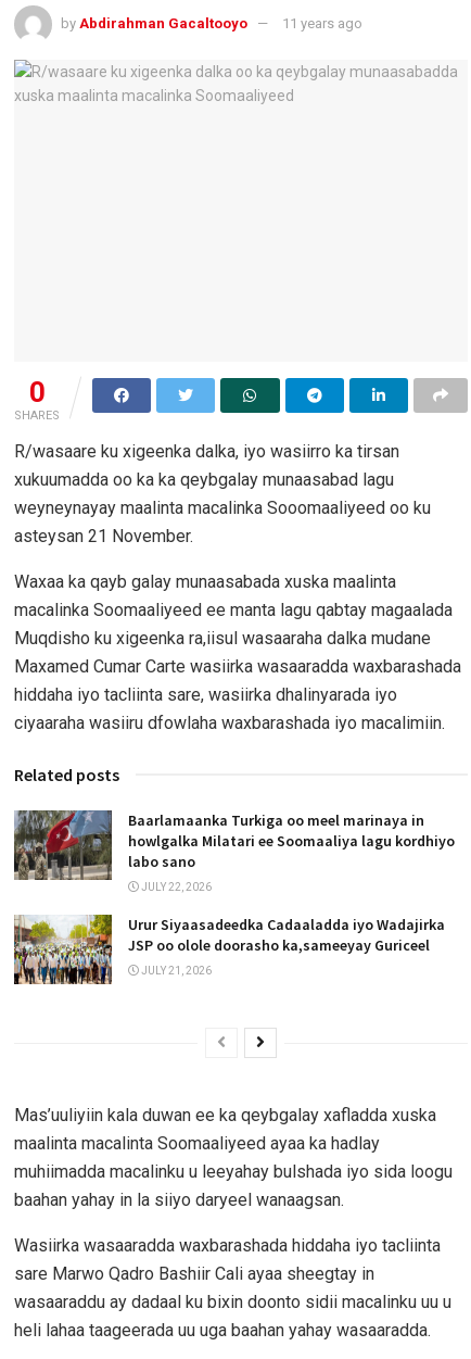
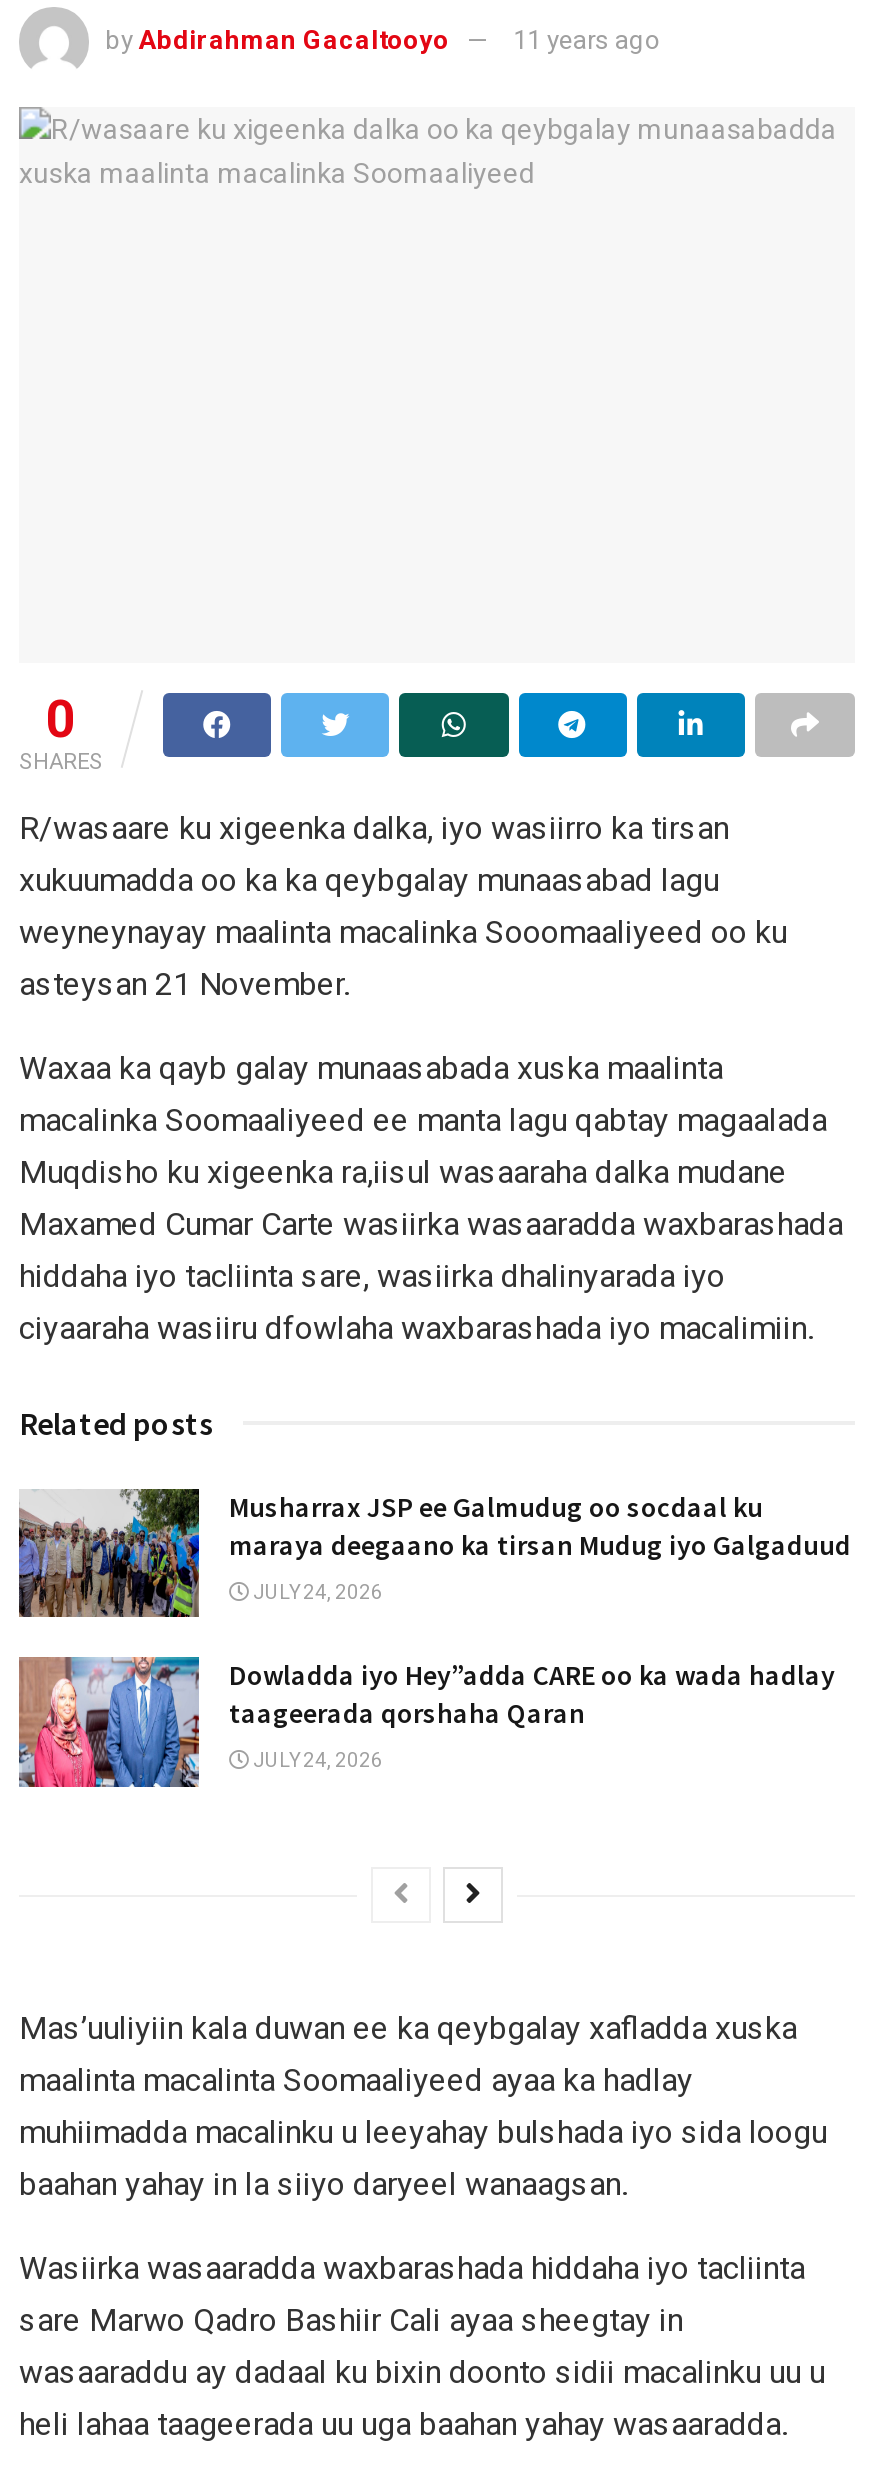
[14,809,455,881] [image] | Baarlamaanka Turkiga oo meel marinaya in | howlgalka Milatari ee Soomaaliya lagu kordhiyo | labo sano -> [17,1487,851,1617] [image] | Musharrax JSP ee Galmudug oo socdaal ku | maraya deegaano ka tirsan Mudug iyo Galgaduud
[139,881,212,893] JULY 22, 2026 -> [249,1581,383,1603] JULY 24, 2026
[13,914,445,985] [image] | Urur Siyaasadeedka Cadaaladda iyo Wadajirka | JSP oo olole doorasho ka,sameeyay Guriceel -> [19,1655,835,1789] [image] | Dowladda iyo Hey”adda CARE oo ka wada hadlay | taageerada qorshaha Qaran
[139,965,212,977] JULY 21, 2026 -> [249,1750,383,1772] JULY 24, 2026

